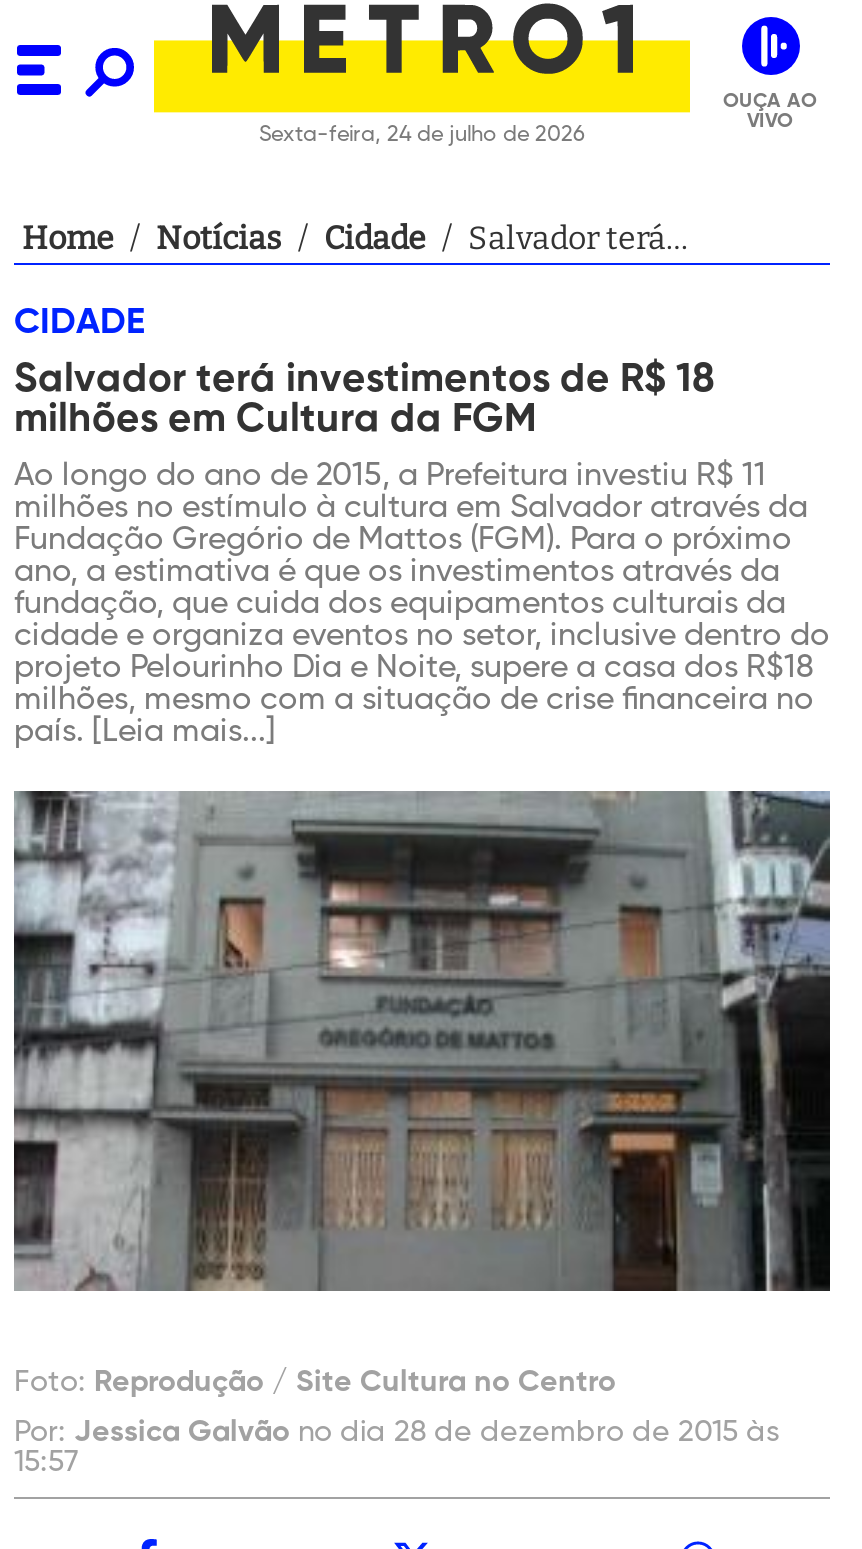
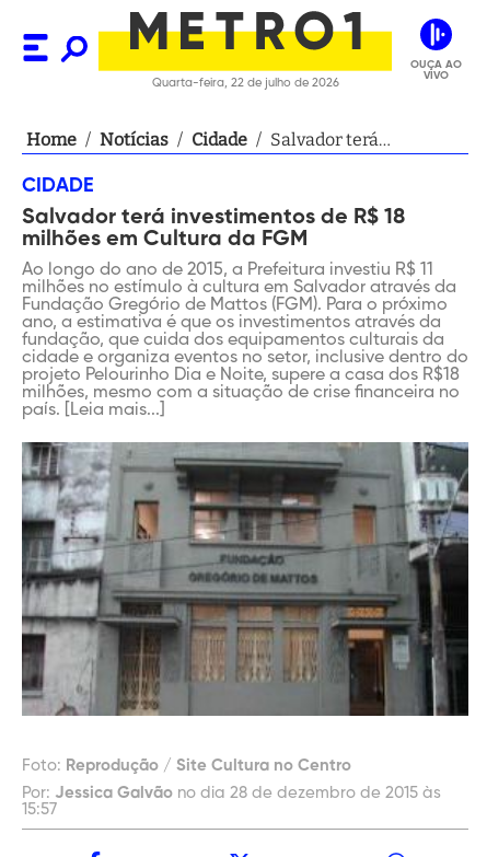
[259,123,585,145] Sexta-feira, 24 de julho de 2026 -> [152,77,339,89] Quarta-feira, 22 de julho de 2026

